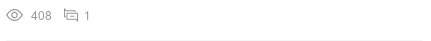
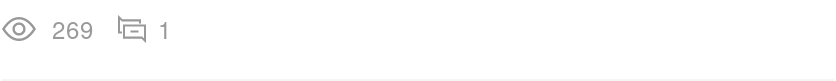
[31,6,91,23] 408 1 -> [52,11,172,45] 269 1

